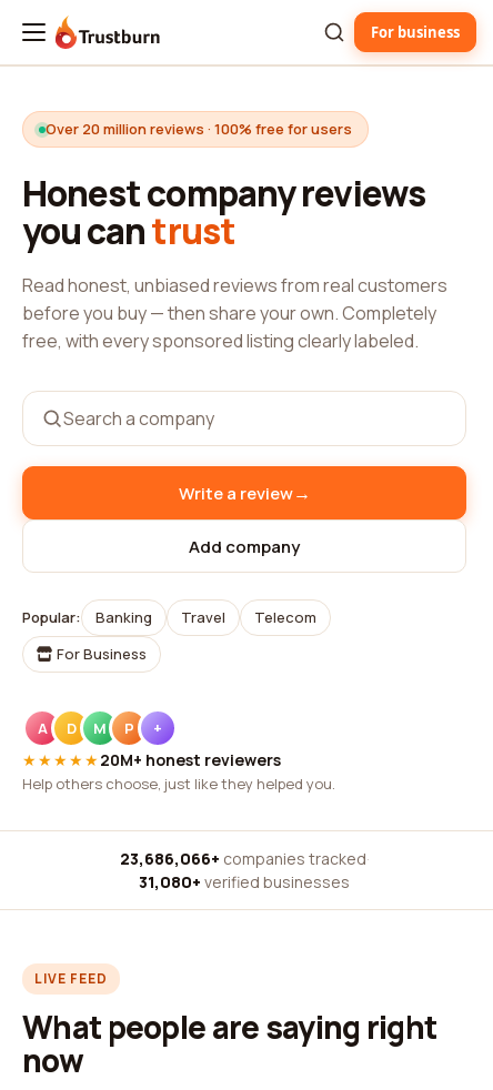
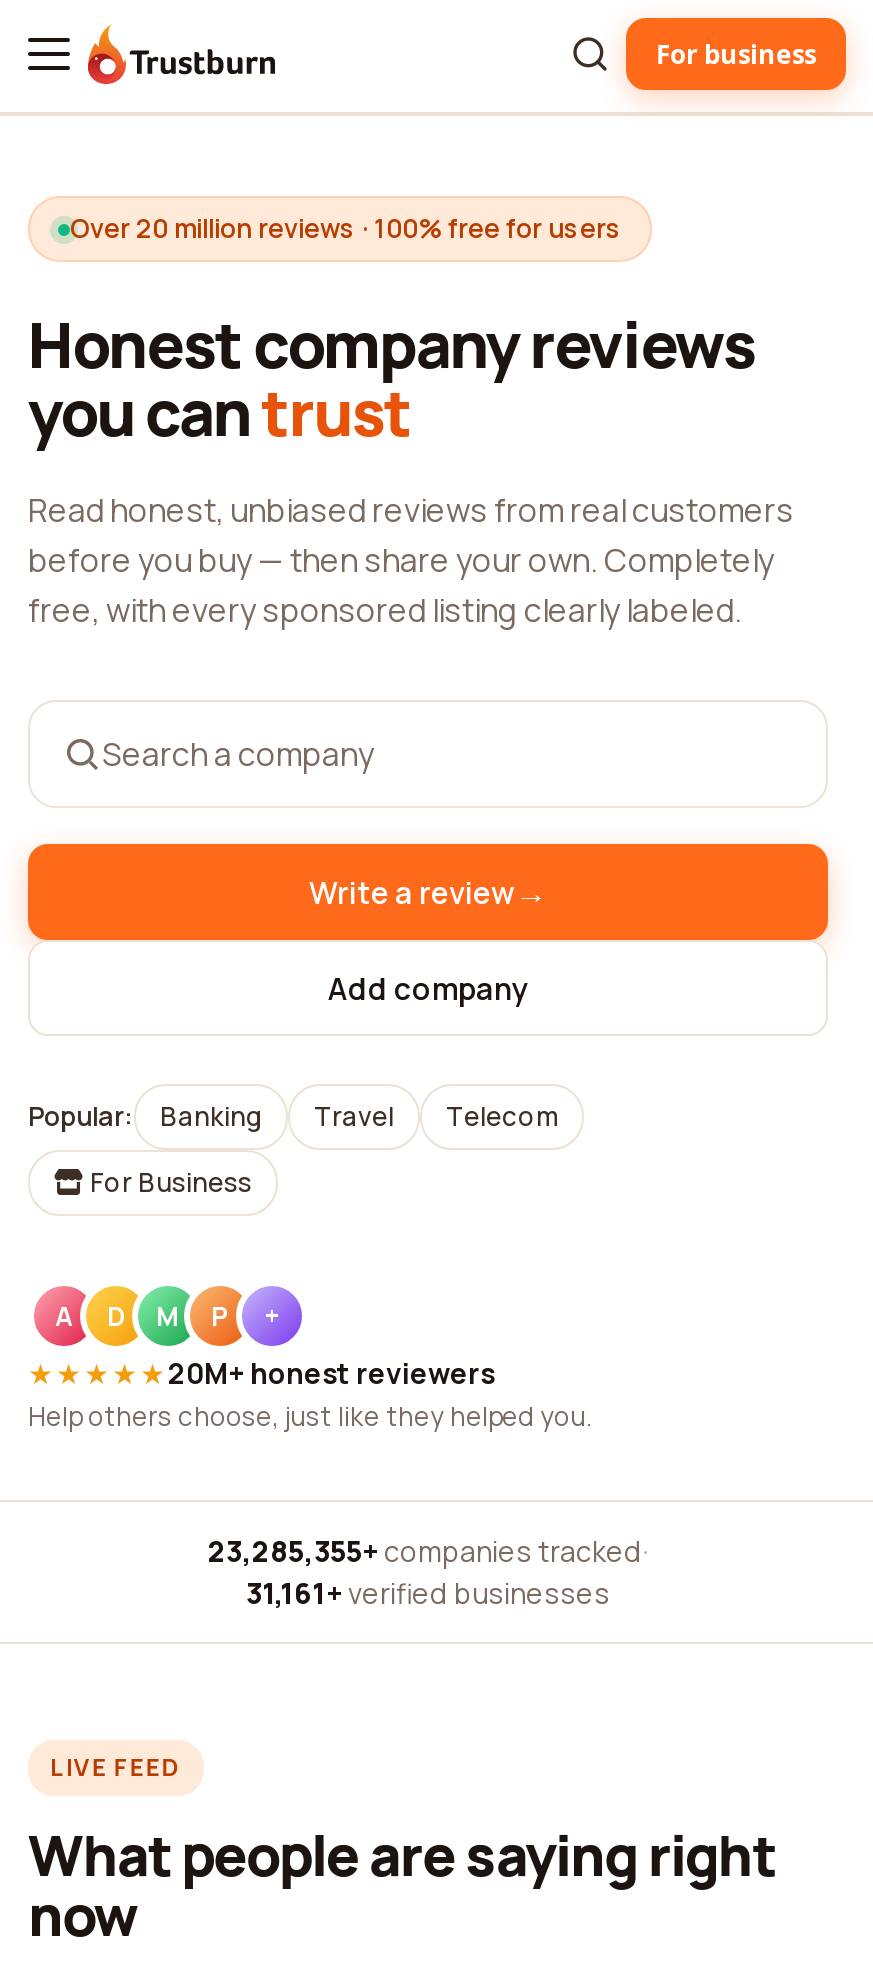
[119,848,369,869] 23,686,066+ companies tracked · -> [208,1532,648,1570] 23,285,355+ companies tracked ·
[139,871,350,892] 31,080+ verified businesses -> [246,1574,610,1612] 31,161+ verified businesses

